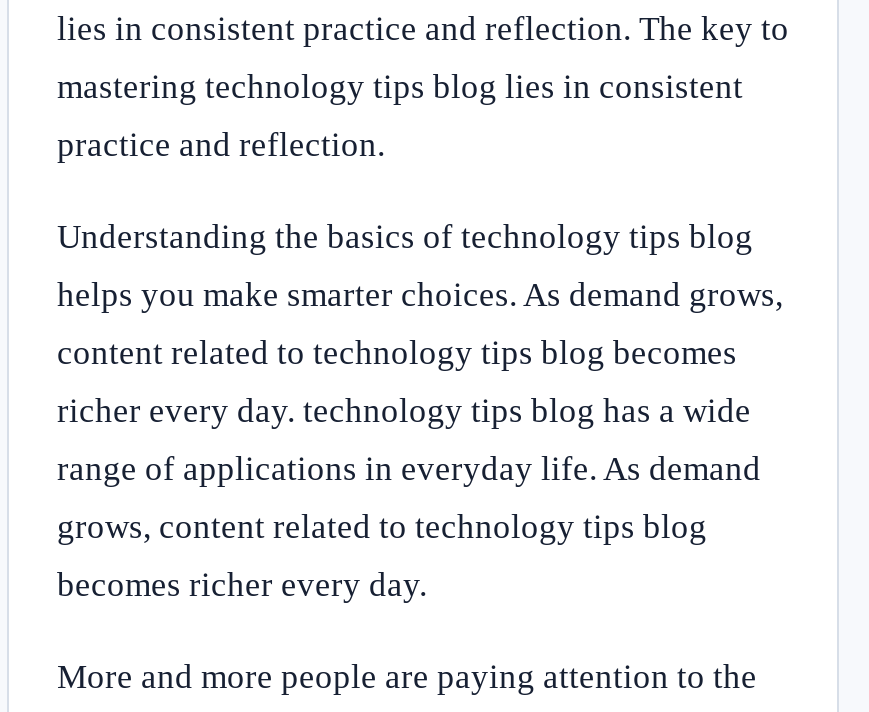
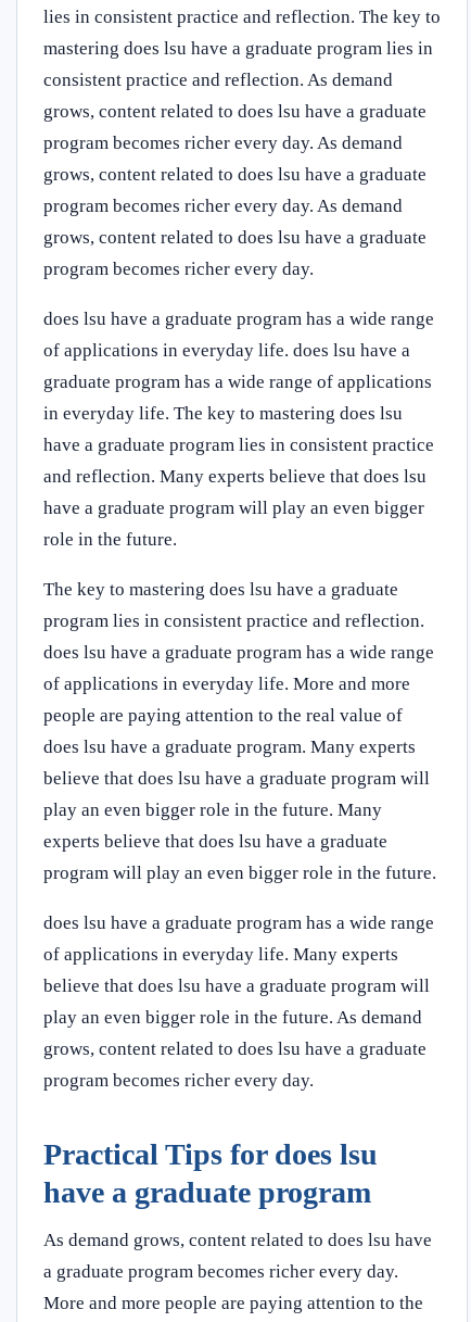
[57,68,783,604] mastering technology tips blog lies in consistent | practice and reflection. | Understanding the basics of technology tips blog | helps you make smarter choices. As demand grows, | content related to technology tips blog becomes | richer every day. technology tips blog has a wide | range of applications in everyday life. As demand | grows, content related to technology tips blog | becomes richer every day. -> [43,38,436,1282] mastering does lsu have a graduate program lies in | consistent practice and reflection. As demand | grows, content related to does lsu have a graduate | program becomes richer every day. As demand | grows, content related to does lsu have a graduate | program becomes richer every day. As demand | grows, content related to does lsu have a graduate | program becomes richer every day. | does lsu have a graduate program has a wide range | of applications in everyday life. does lsu have a | graduate program has a wide range of applications | in everyday life. The key to mastering does lsu | have a graduate program lies in consistent practice | and reflection. Many experts believe that does lsu | have a graduate program will play an even bigger | role in the future. | The key to mastering does lsu have a graduate | program lies in consistent practice and reflection. | does lsu have a graduate program has a wide range | of applications in everyday life. More and more | people are paying attention to the real value of | does lsu have a graduate program. Many experts | believe that does lsu have a graduate program will | play an even bigger role in the future. Many | experts believe that does lsu have a graduate | program will play an even bigger role in the future. | does lsu have a graduate program has a wide range | of applications in everyday life. Many experts | believe that does lsu have a graduate program will | play an even bigger role in the future. As demand | grows, content related to does lsu have a graduate | program becomes richer every day. | Practical Tips for does lsu | have a graduate program | As demand grows, content related to does lsu have | a graduate program becomes richer every day.

